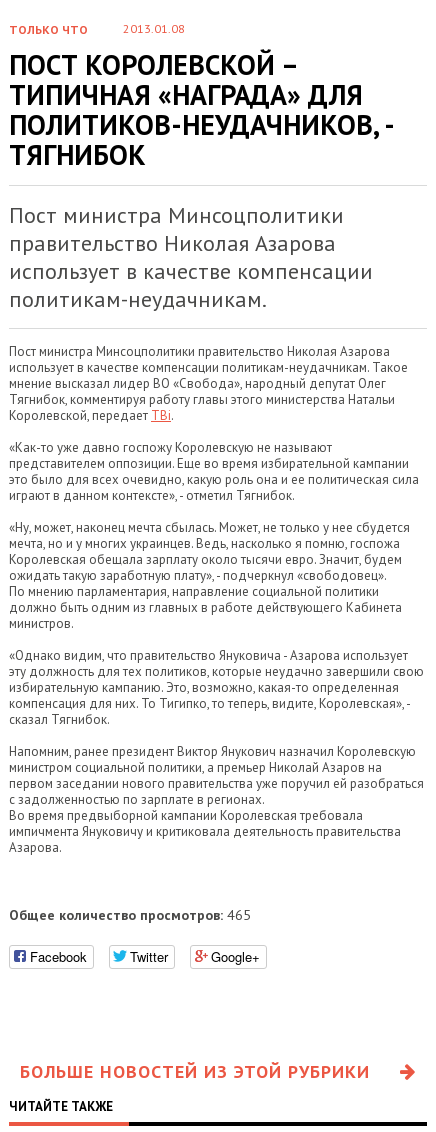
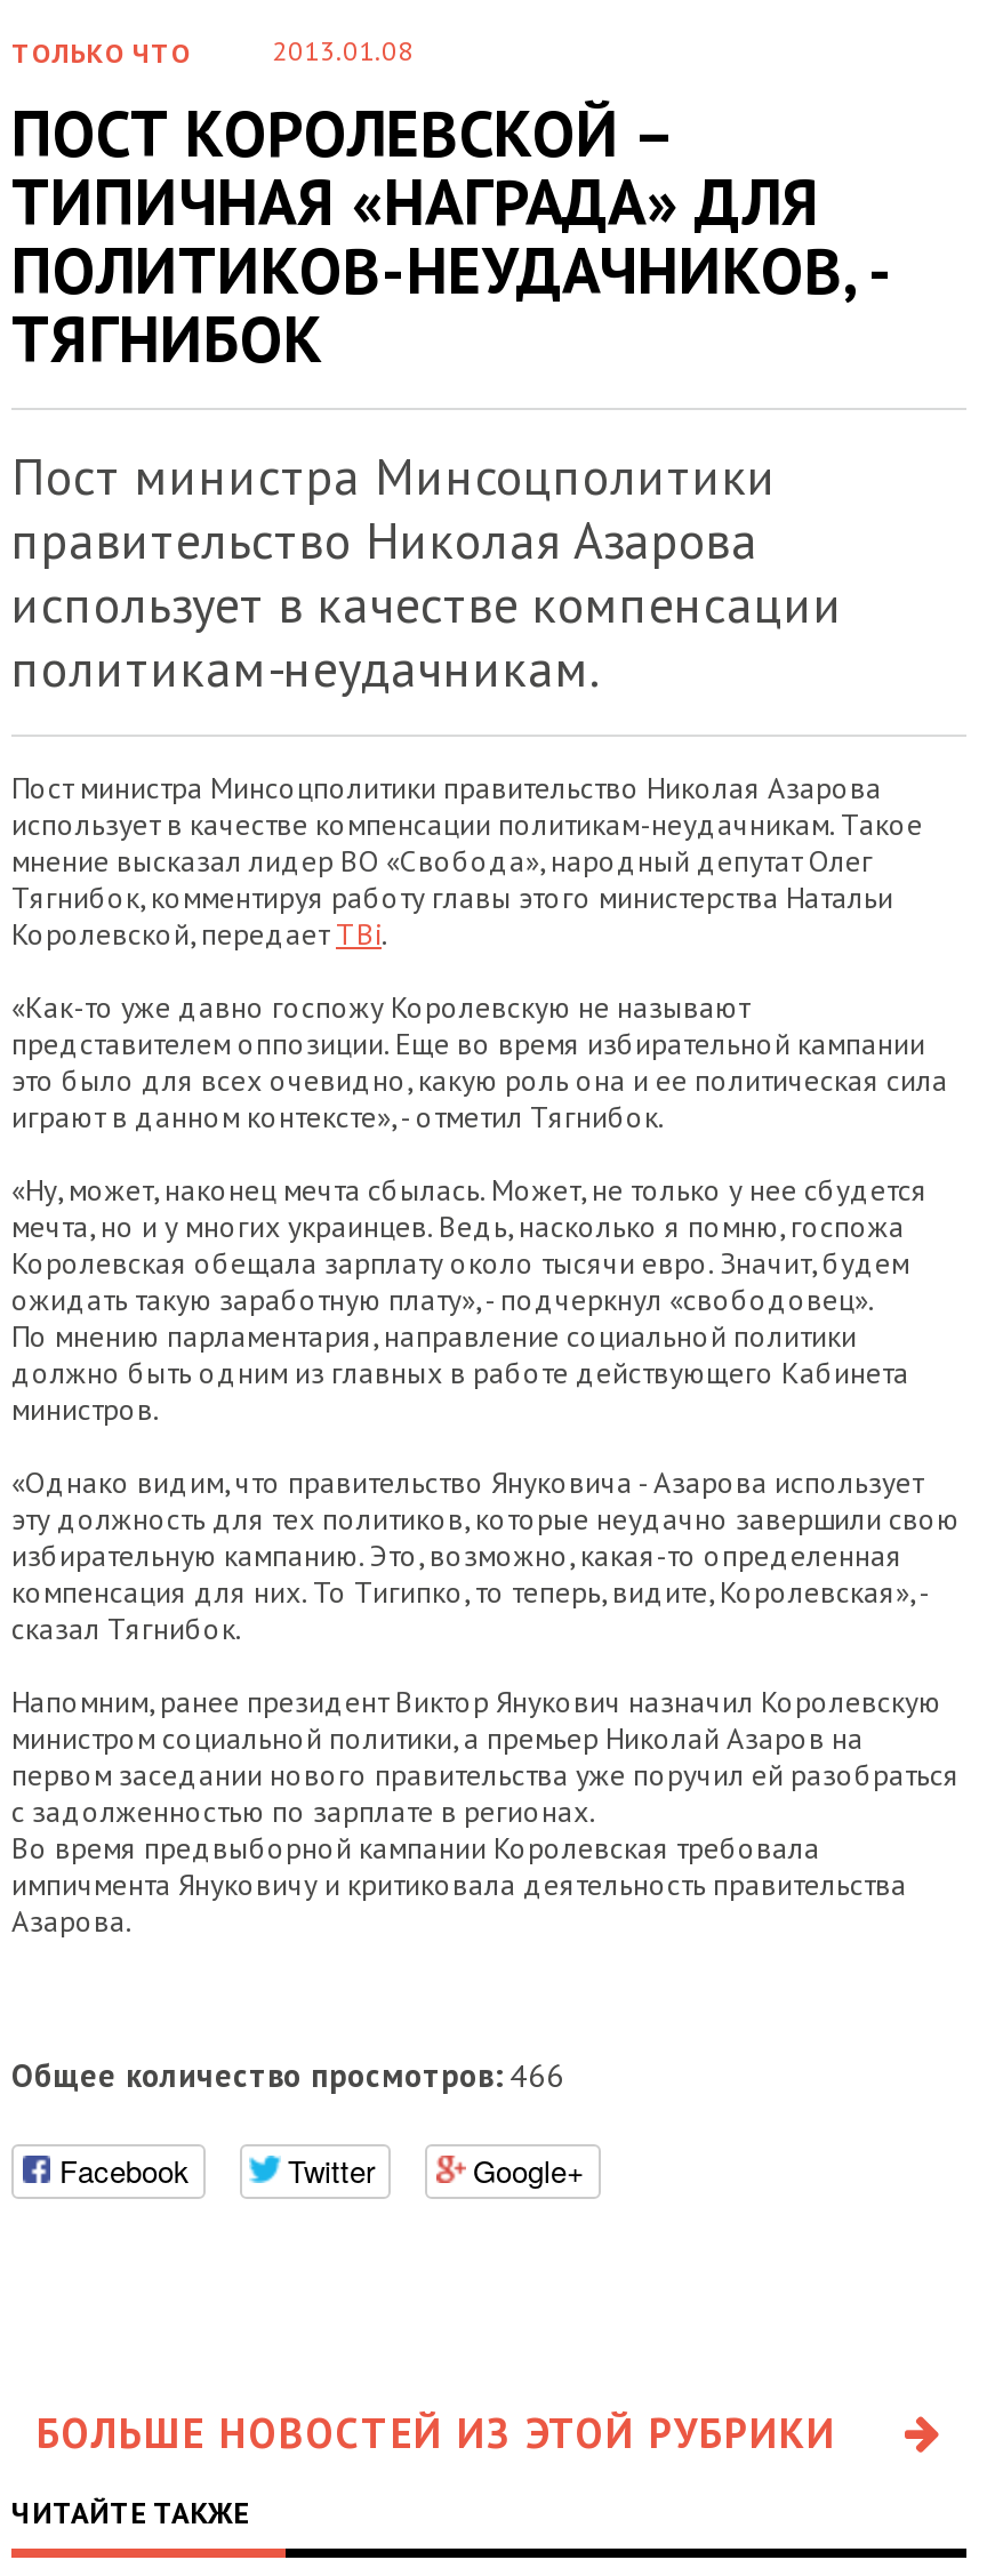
[9,906,251,924] Общее количество просмотров: 465 -> [11,2055,564,2096] Общее количество просмотров: 466

